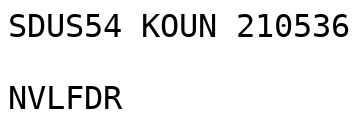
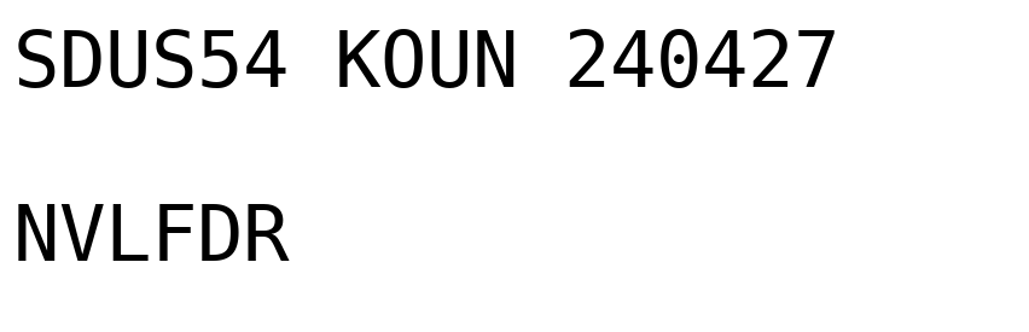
[8,8,350,44] SDUS54 KOUN 210536 -> [13,17,839,104] SDUS54 KOUN 240427

